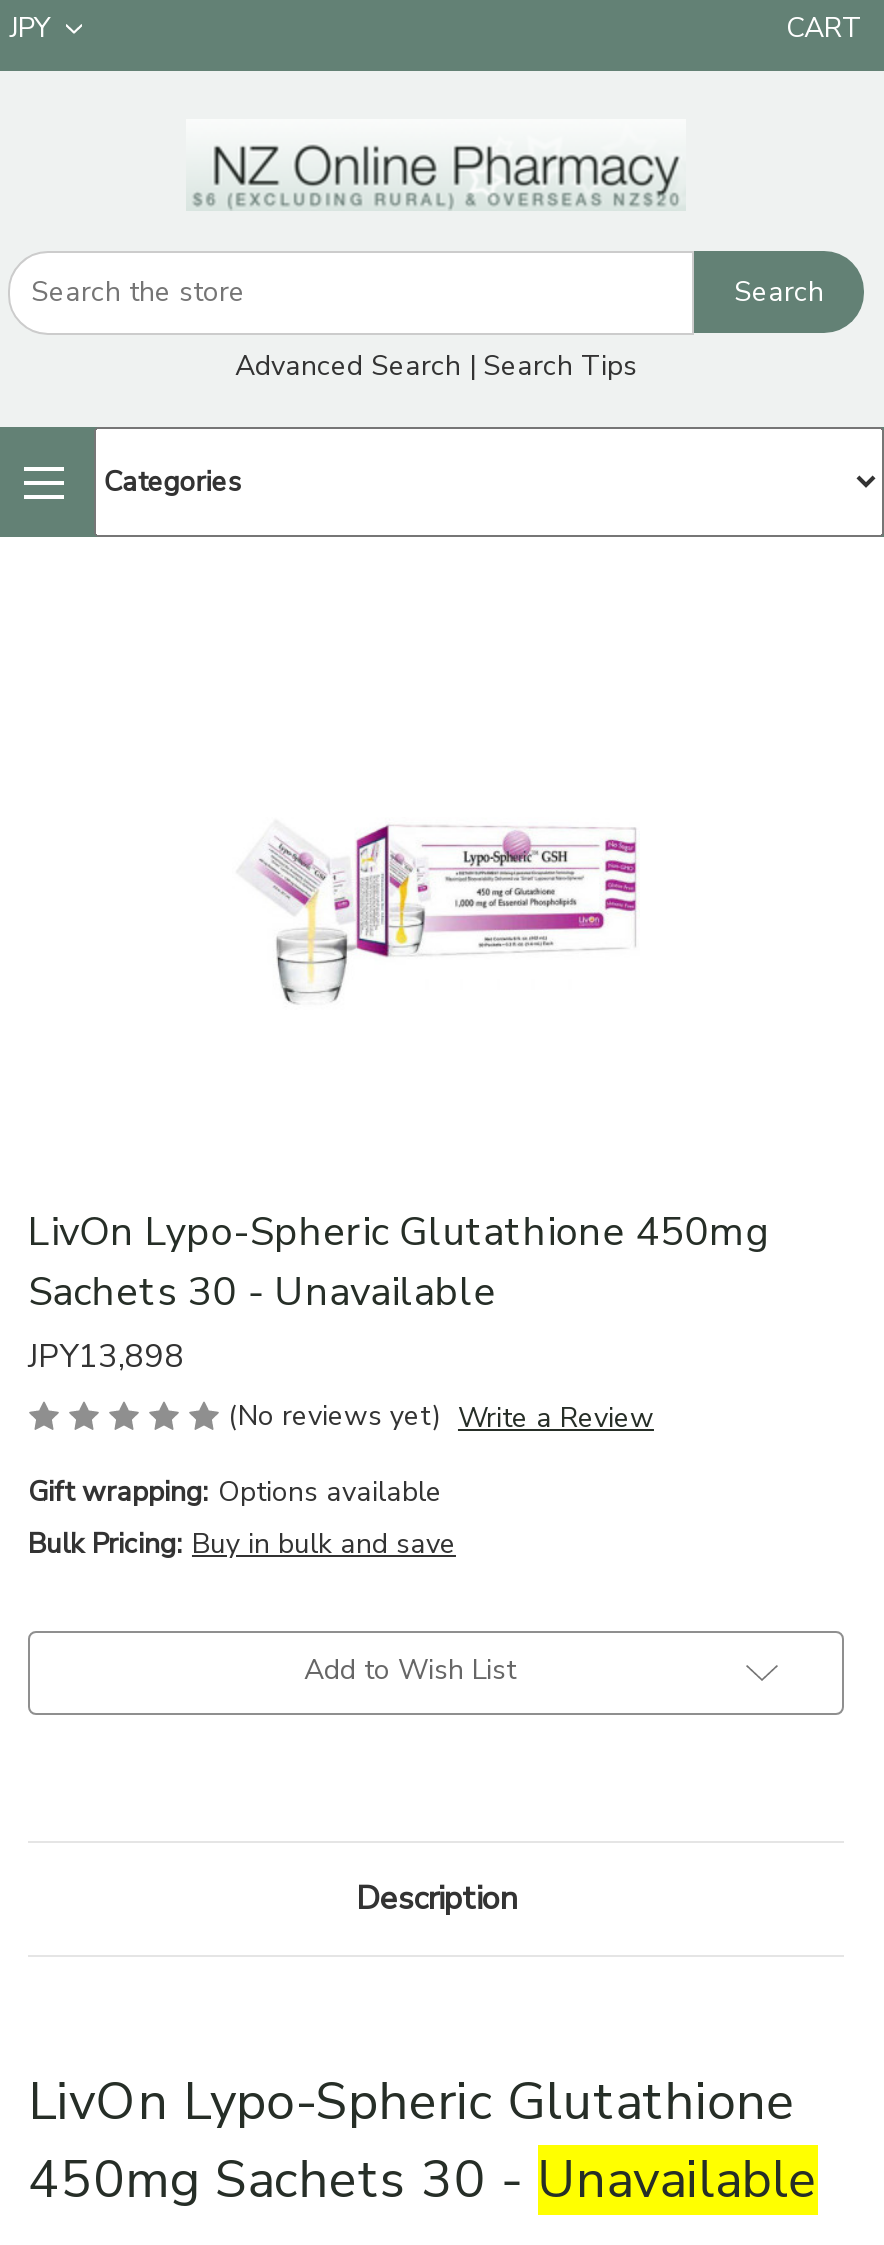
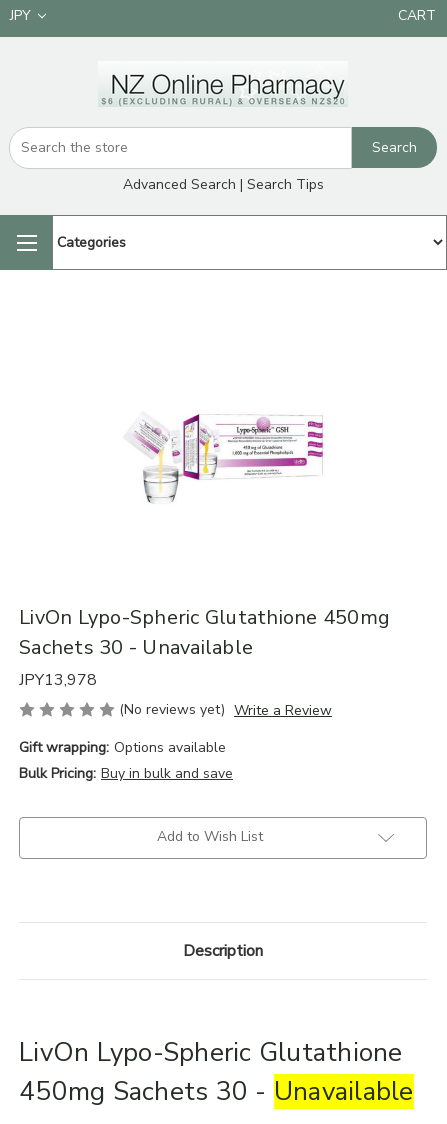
[28,1335,184,1379] JPY13,898 -> [19,669,97,691] JPY13,978

